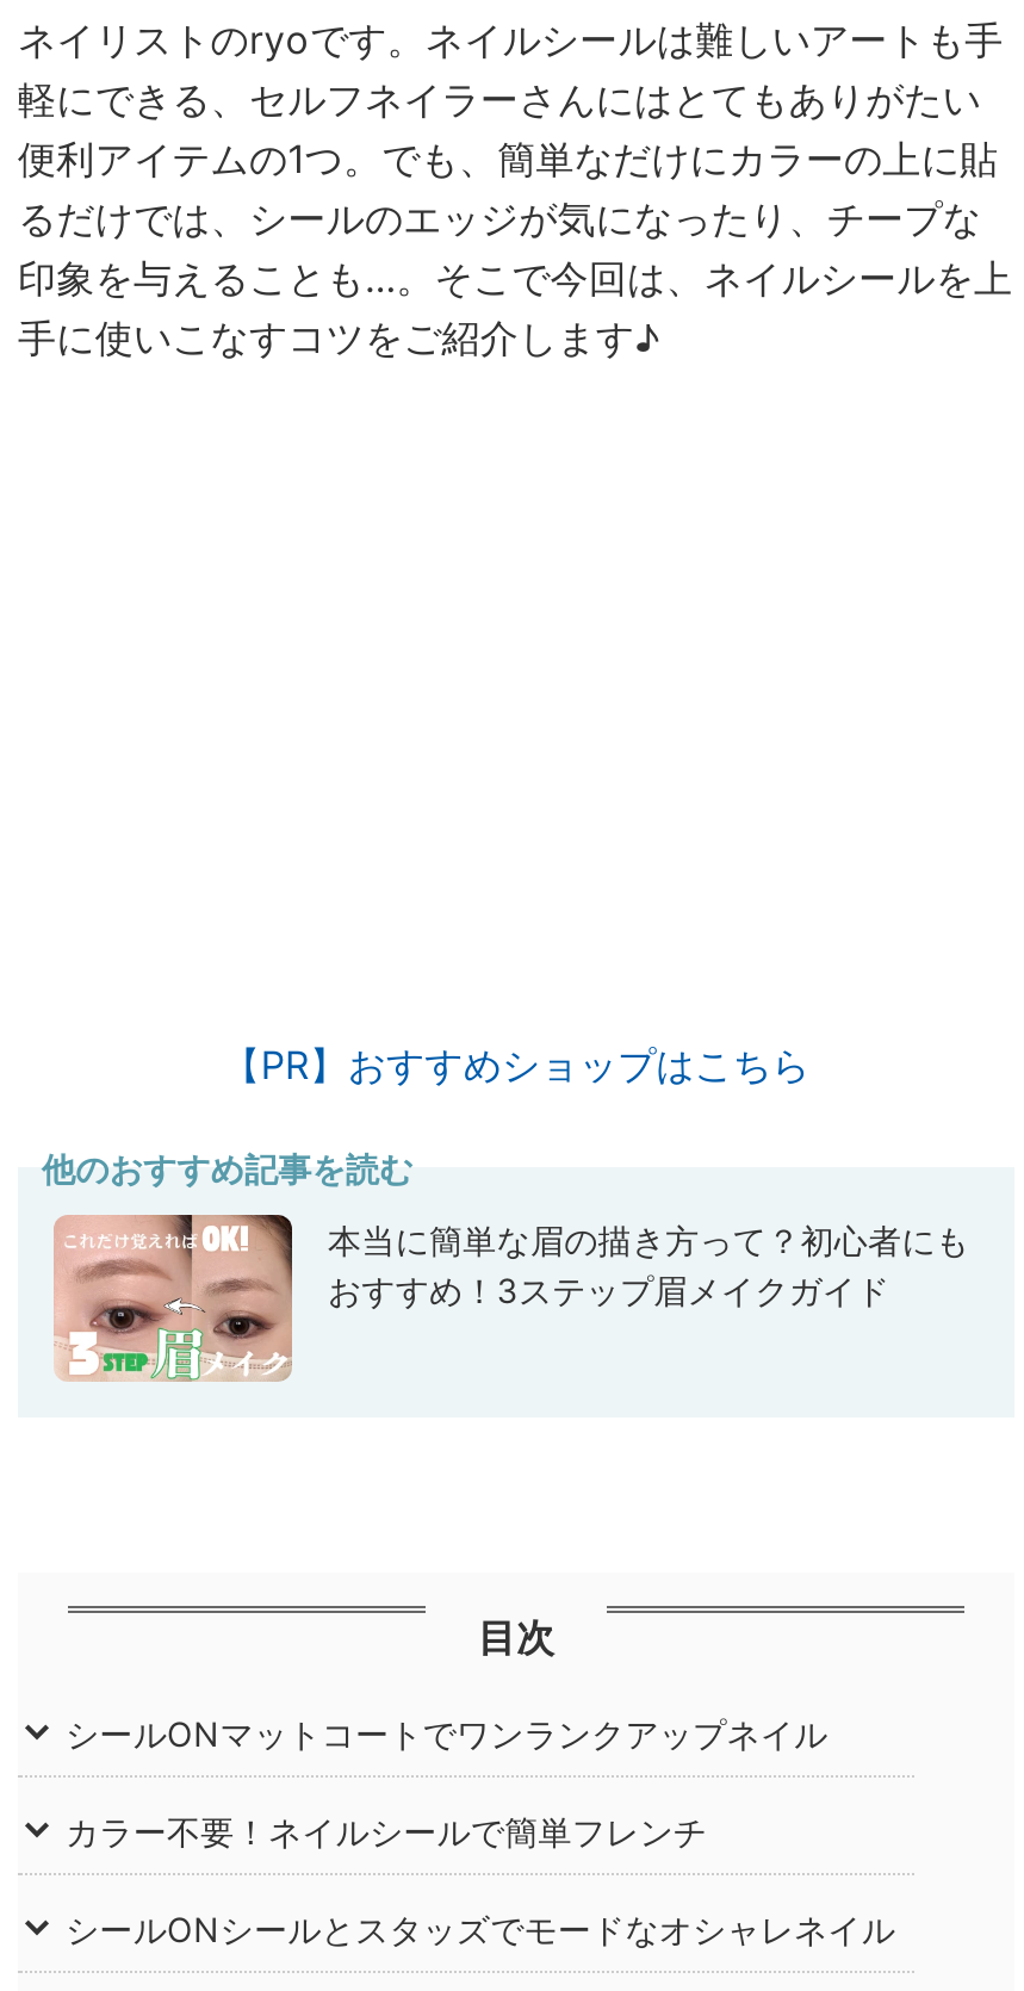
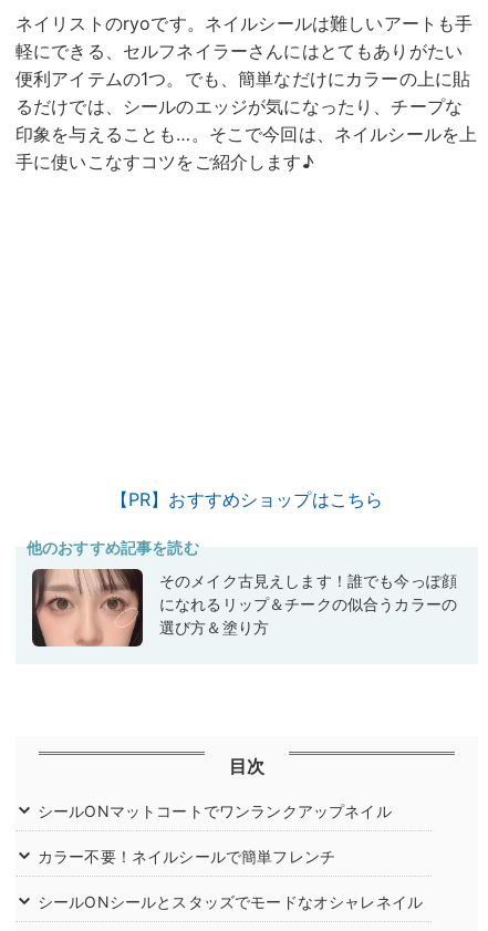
[54,1212,969,1384] [image] | 本当に簡単な眉の描き方って？初心者にも | おすすめ！3ステップ眉メイクガイド -> [31,568,457,648] [image] | そのメイク古見えします！誰でも今っぽ顔 | になれるリップ＆チークの似合うカラーの | 選び方＆塗り方

